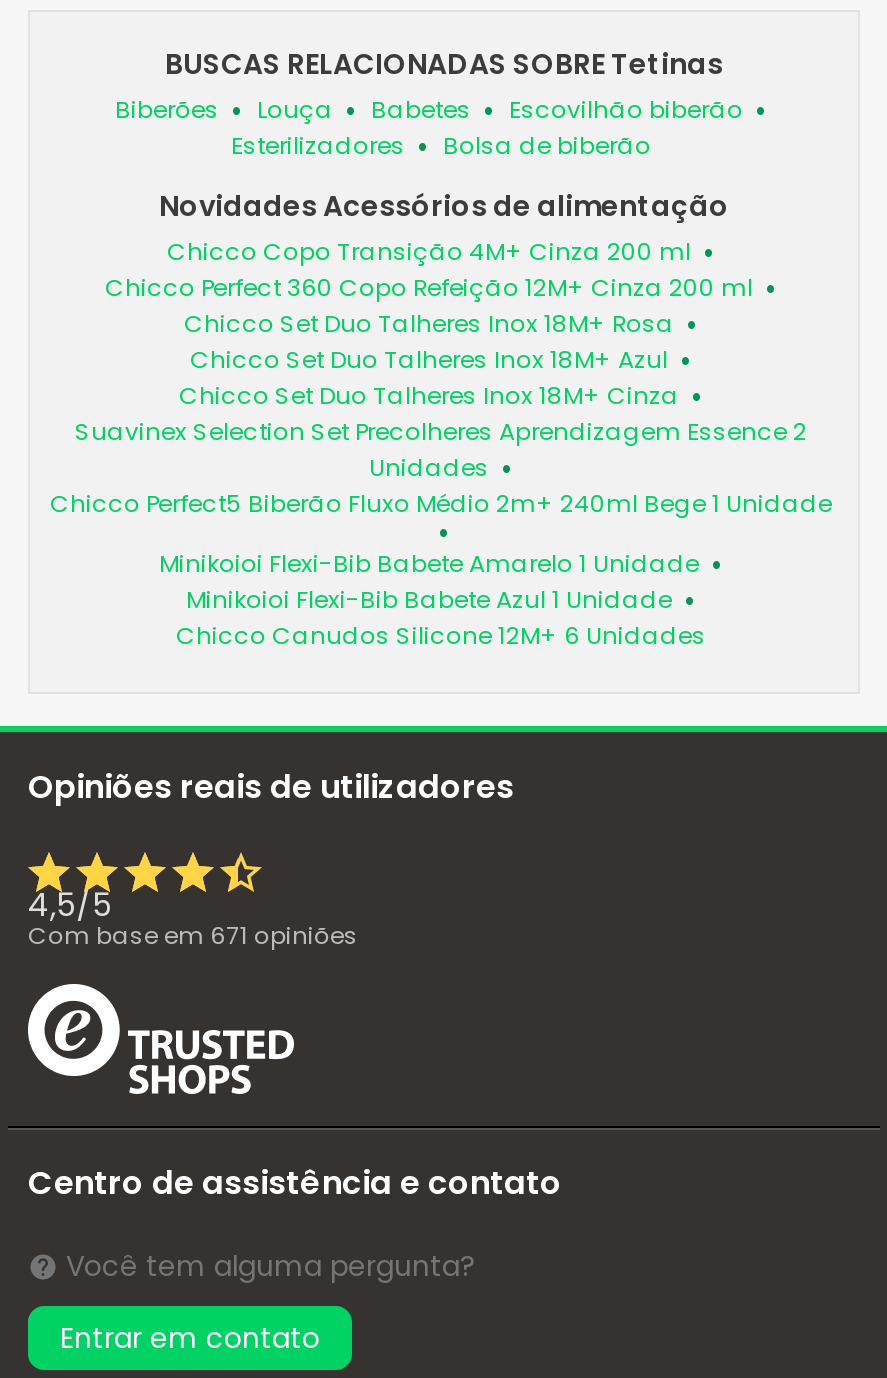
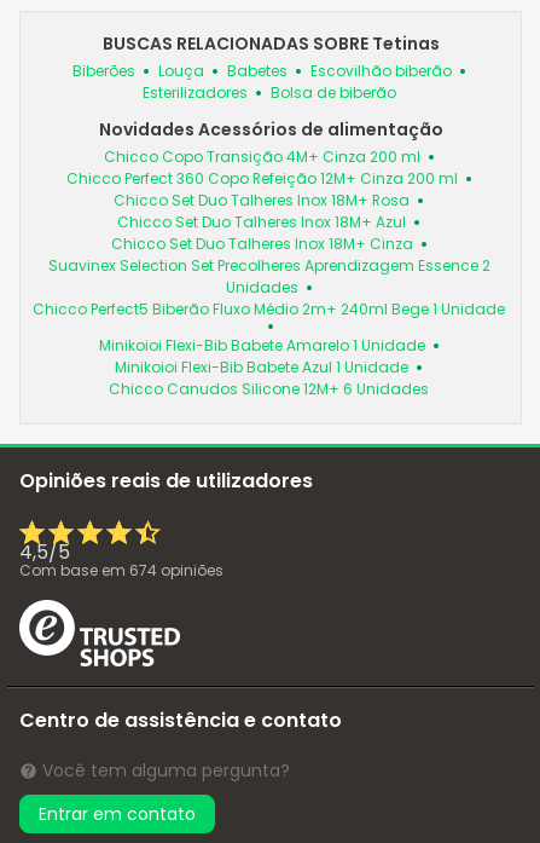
[28,918,358,952] Com base em 671 opiniões -> [19,560,223,581] Com base em 674 opiniões

